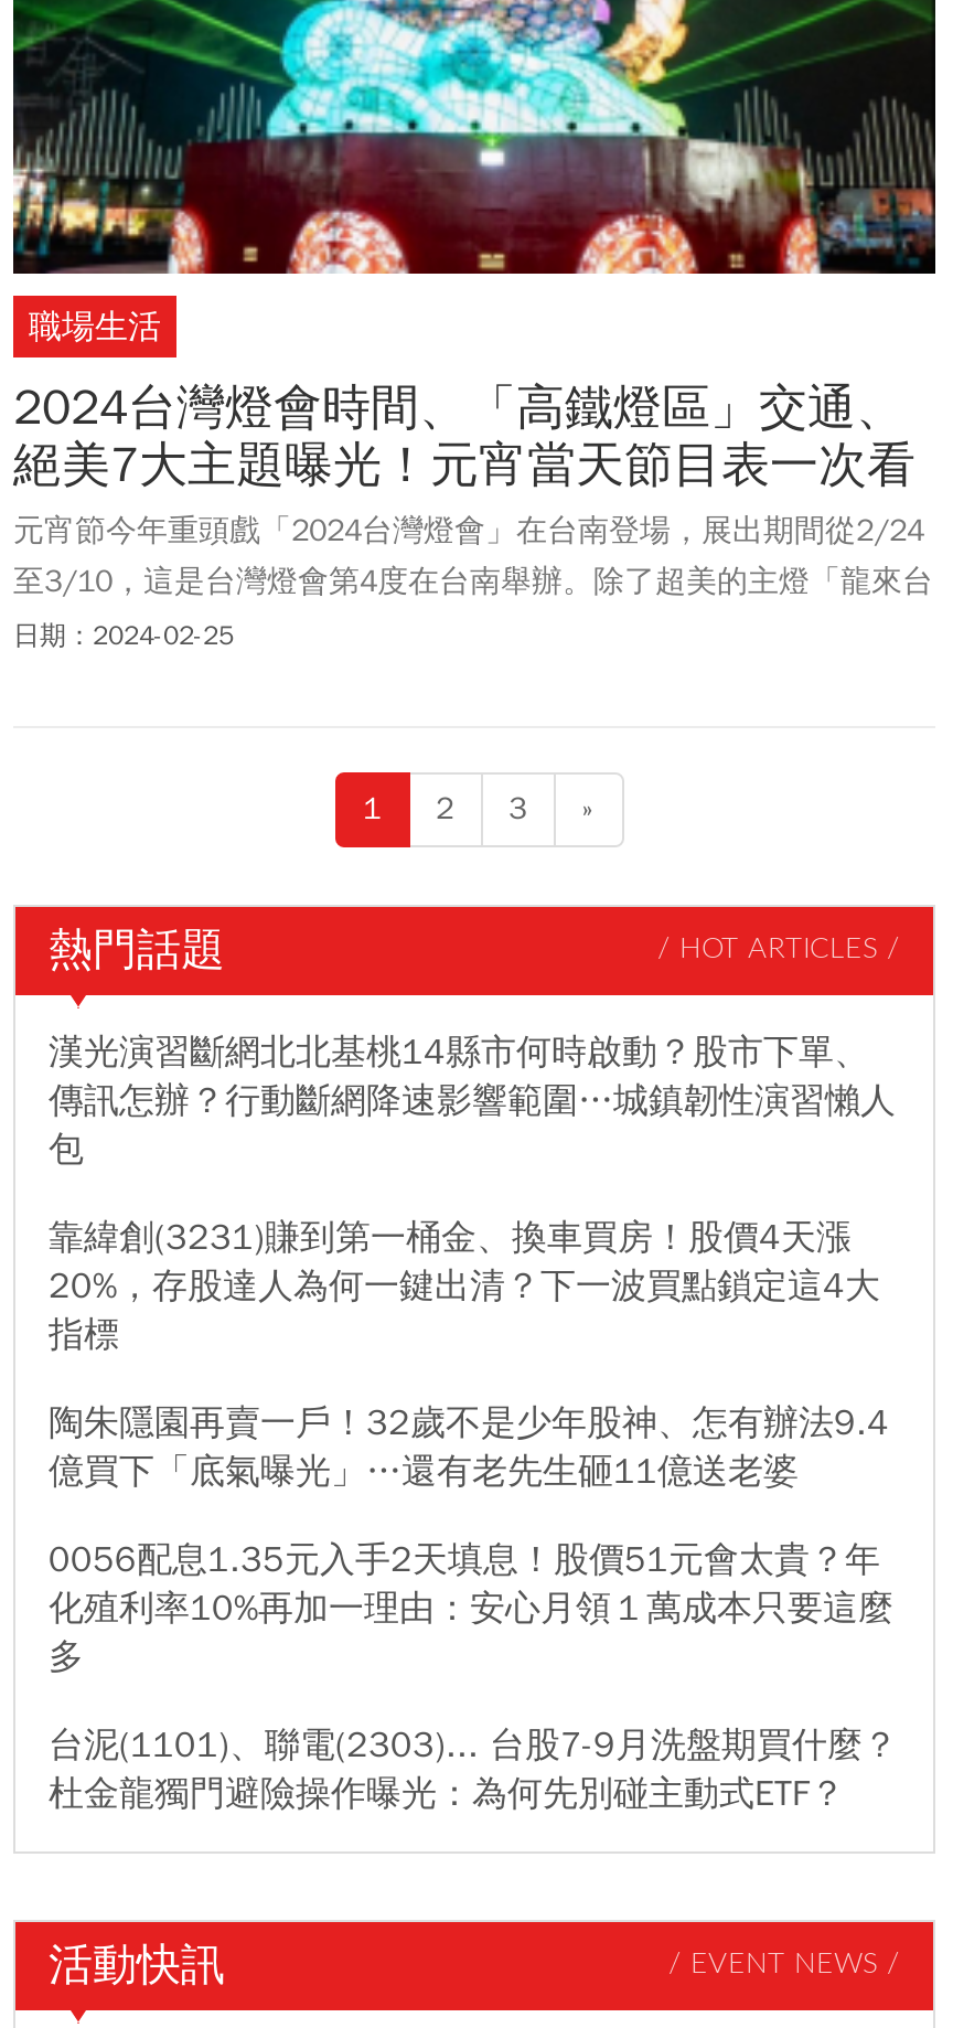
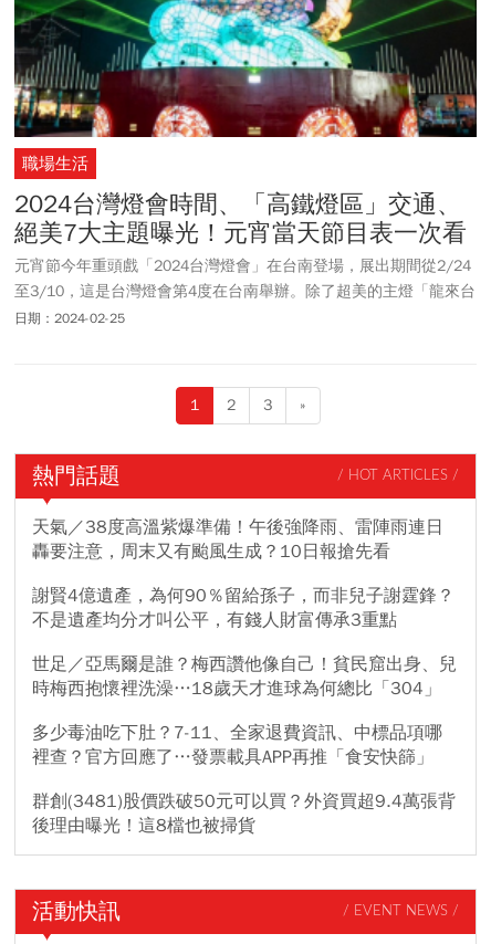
[49,1030,896,1171] 漢光演習斷網北北基桃14縣市何時啟動？股市下單、 | 傳訊怎辦？行動斷網降速影響範圍…城鎮韌性演習懶人 | 包 -> [32,516,443,562] 天氣／38度高溫紫爆準備！午後強降雨、雷陣雨連日 | 轟要注意，周末又有颱風生成？10日報搶先看
[49,1215,880,1356] 靠緯創(3231)賺到第一桶金、換車買房！股價4天漲 | 20%，存股達人為何一鍵出清？下一波買點鎖定這4大 | 指標 -> [32,584,455,631] 謝賢4億遺產，為何90％留給孫子，而非兒子謝霆鋒？ | 不是遺產均分才叫公平，有錢人財富傳承3重點
[49,1401,889,1493] 陶朱隱園再賣一戶！32歲不是少年股神、怎有辦法9.4 | 億買下「底氣曝光」…還有老先生砸11億送老婆 -> [32,653,457,699] 世足／亞馬爾是誰？梅西讚他像自己！貧民窟出身、兒 | 時梅西抱懷裡洗澡…18歲天才進球為何總比「304」
[49,1537,893,1679] 0056配息1.35元入手2天填息！股價51元會太貴？年 | 化殖利率10%再加一理由：安心月領１萬成本只要這麼 | 多 -> [32,721,442,768] 多少毒油吃下肚？7-11、全家退費資訊、中標品項哪 | 裡查？官方回應了…發票載具APP再推「食安快篩」
[49,1723,898,1815] 台泥(1101)、聯電(2303)... 台股7-9月洗盤期買什麼？ | 杜金龍獨門避險操作曝光：為何先別碰主動式ETF？ -> [32,790,456,836] 群創(3481)股價跌破50元可以買？外資買超9.4萬張背 | 後理由曝光！這8檔也被掃貨

